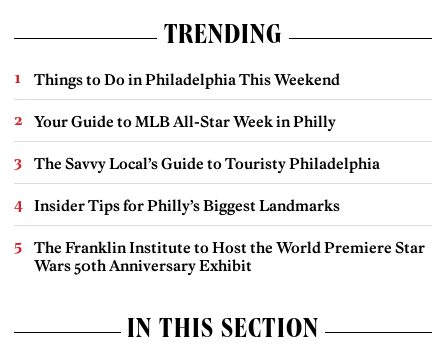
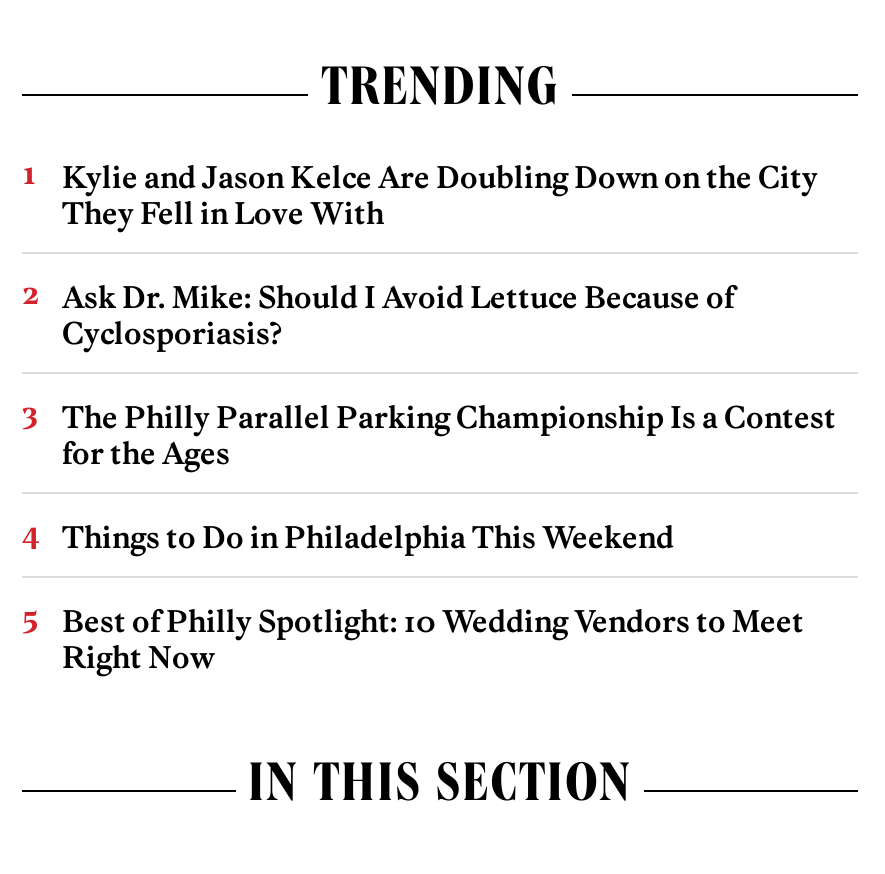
none -> [62,158,836,472] Kylie and Jason Kelce Are Doubling Down on the City | They Fell in Love With | Ask Dr. Mike: Should I Avoid Lettuce Because of | Cyclosporiasis? | The Philly Parallel Parking Championship Is a Contest | for the Ages
moved [34,70,340,89] -> [62,518,674,556]: Things to Do in Philadelphia This Weekend
[34,112,425,275] Your Guide to MLB All-Star Week in Philly | The Savvy Local’s Guide to Touristy Philadelphia | Insider Tips for Philly’s Biggest Landmarks | The Franklin Institute to Host the World Premiere Star | Wars 50th Anniversary Exhibit -> [62,602,804,676] Best of Philly Spotlight: 10 Wedding Vendors to Meet | Right Now

